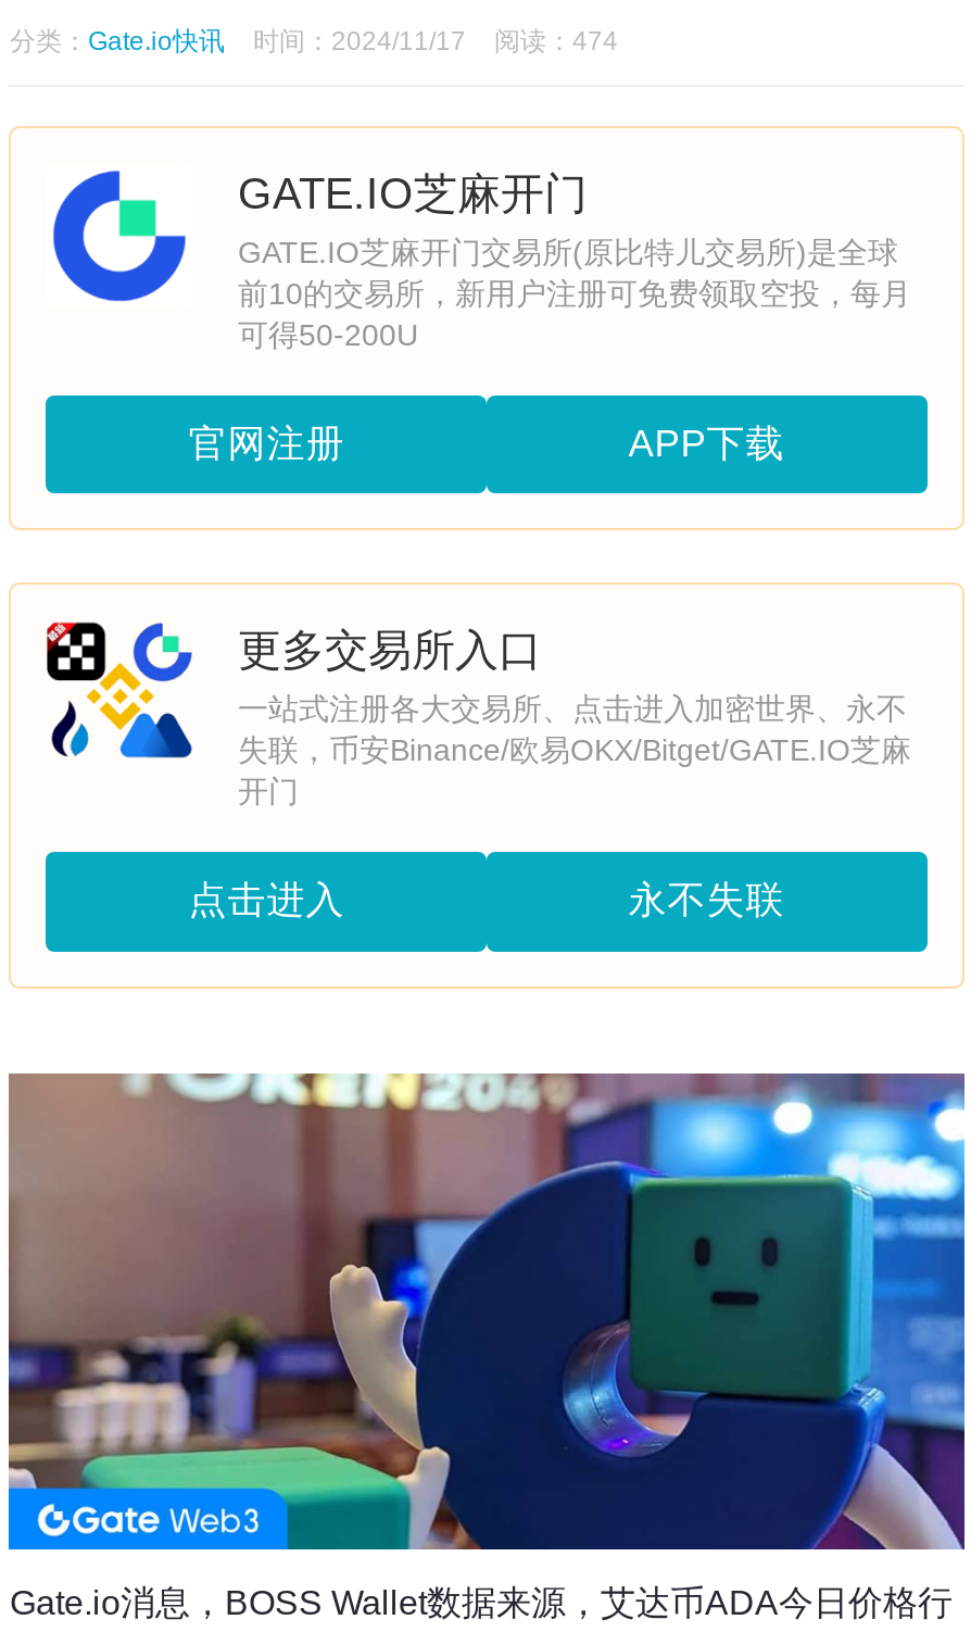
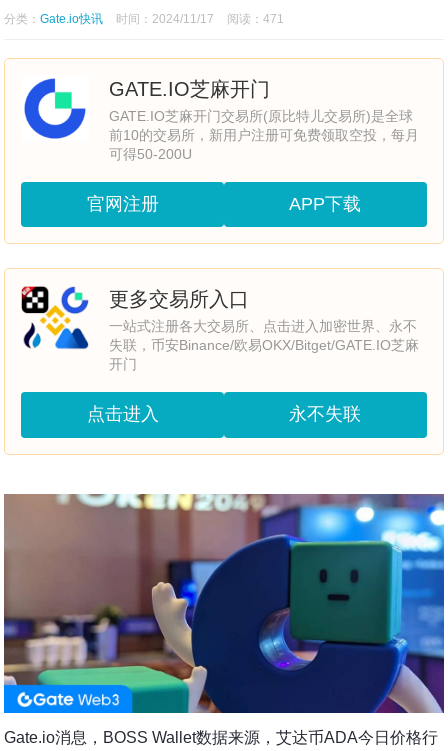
[10,26,618,57] 分类：Gate.io快讯 时间：2024/11/17 阅读：474 -> [4,12,284,26] 分类：Gate.io快讯 时间：2024/11/17 阅读：471

